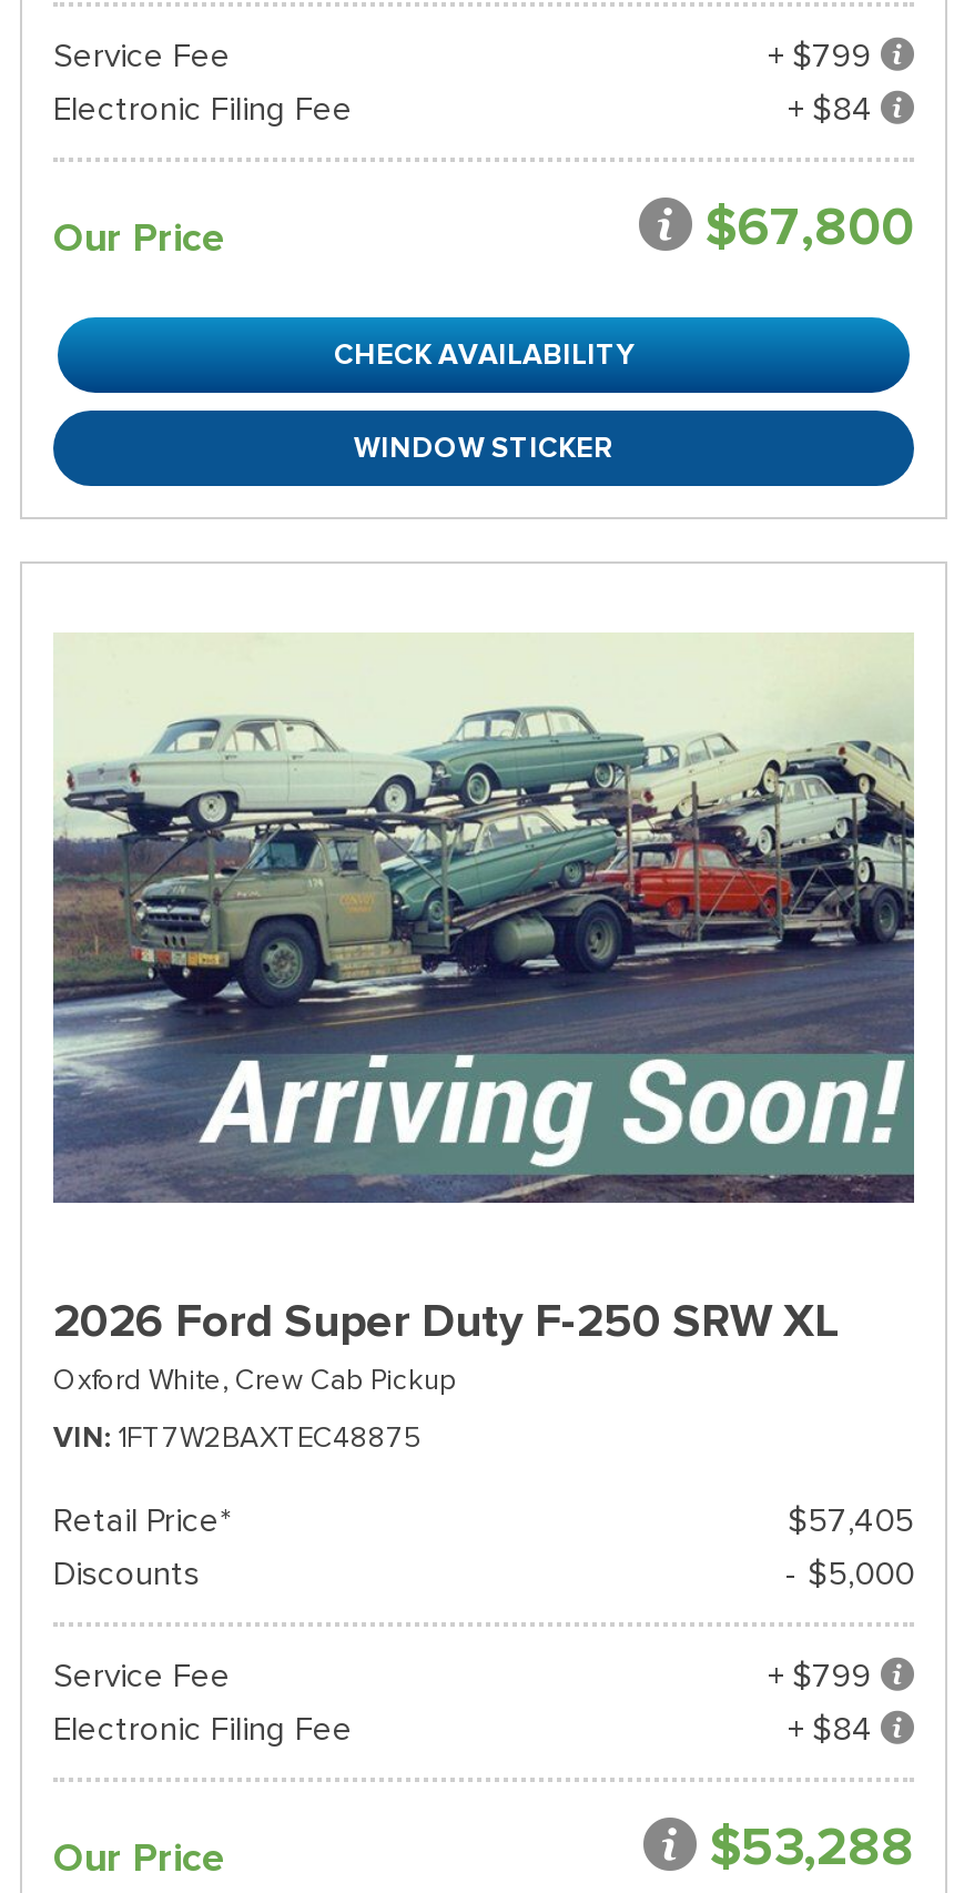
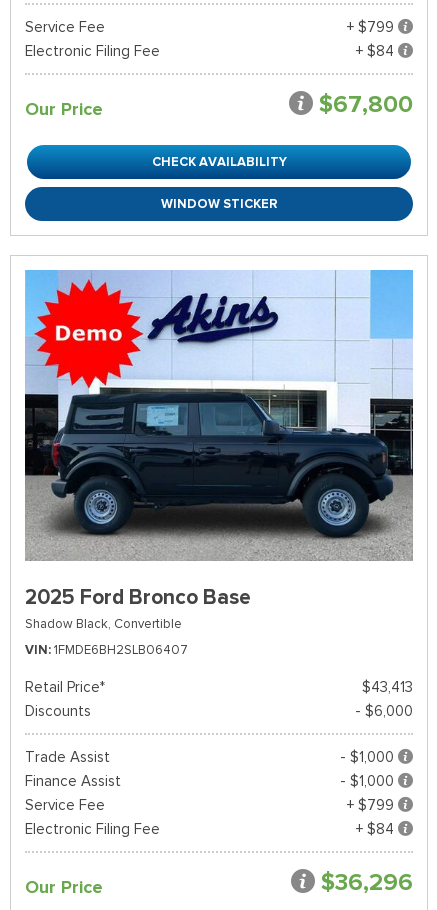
[51,595,916,1398] [image] | 2026 Ford Super Duty F-250 SRW XL | Oxford White, Crew Cab Pickup -> [24,269,414,632] [image] | 2025 Ford Bronco Base | Shadow Black, Convertible
[53,1418,422,1456] VIN 1FT7W2BAXTEC48875 -> [25,641,188,658] VIN 1FMDE6BH2SLB06407
[788,1500,914,1540] $57,405 -> [362,678,413,696] $43,413
[785,1553,914,1593] - $5,000 -> [25,702,413,790] - $6,000 | Trade Assist | - $1,000 | Finance Assist | - $1,000
[710,1813,914,1880] $53,288 -> [321,867,413,897] $36,296

